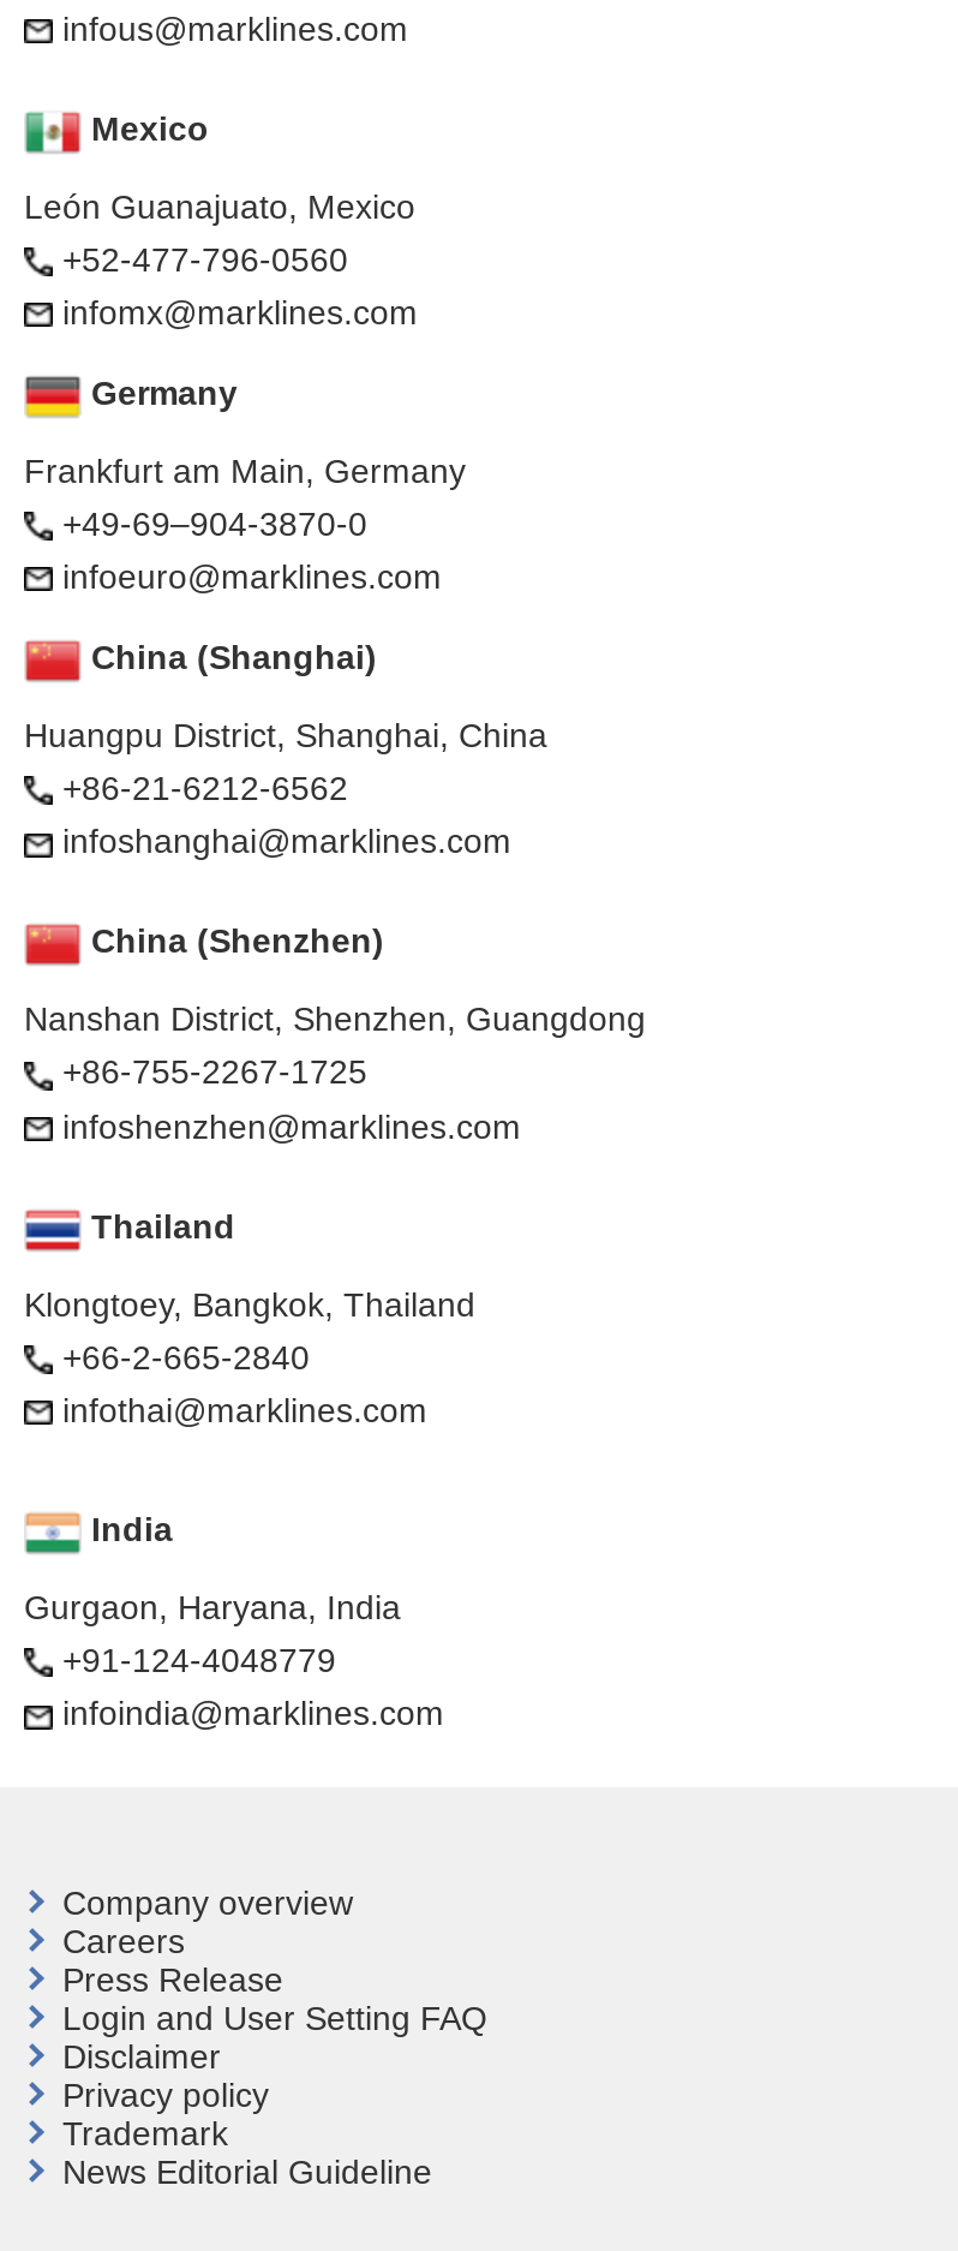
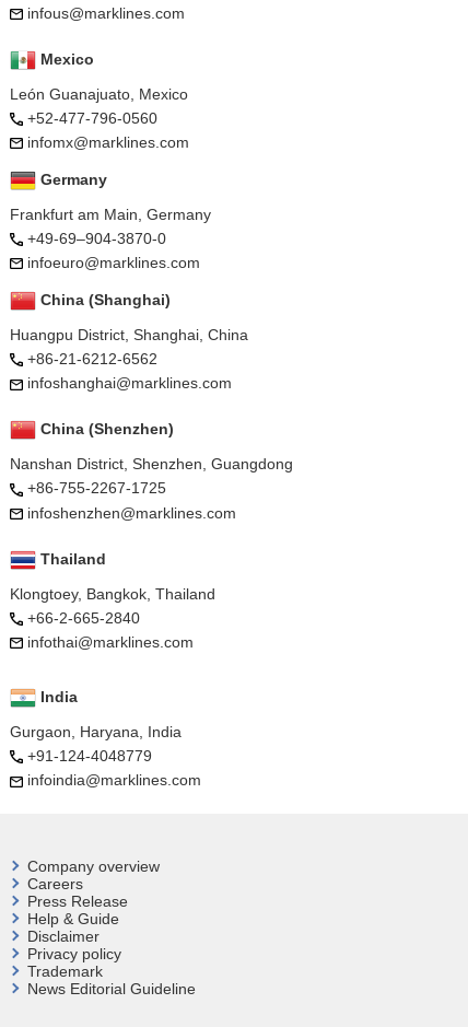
[62,2000,487,2038] Login and User Setting FAQ -> [27,910,119,928] Help & Guide

